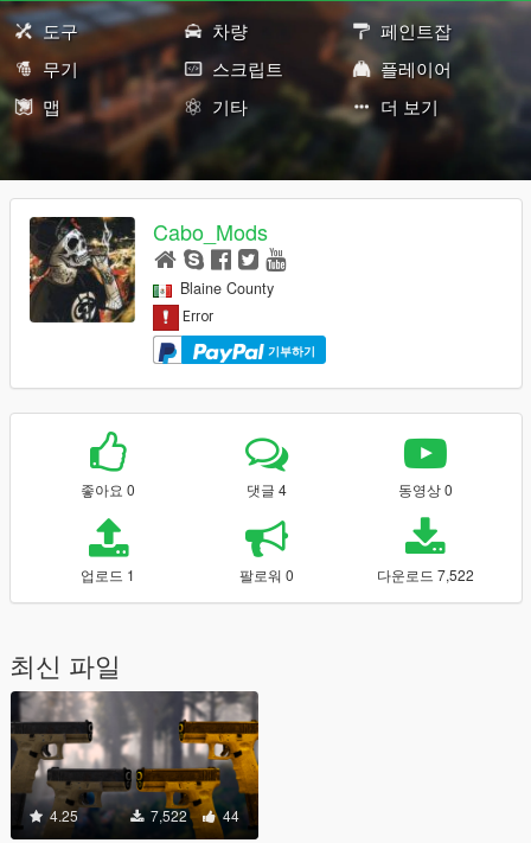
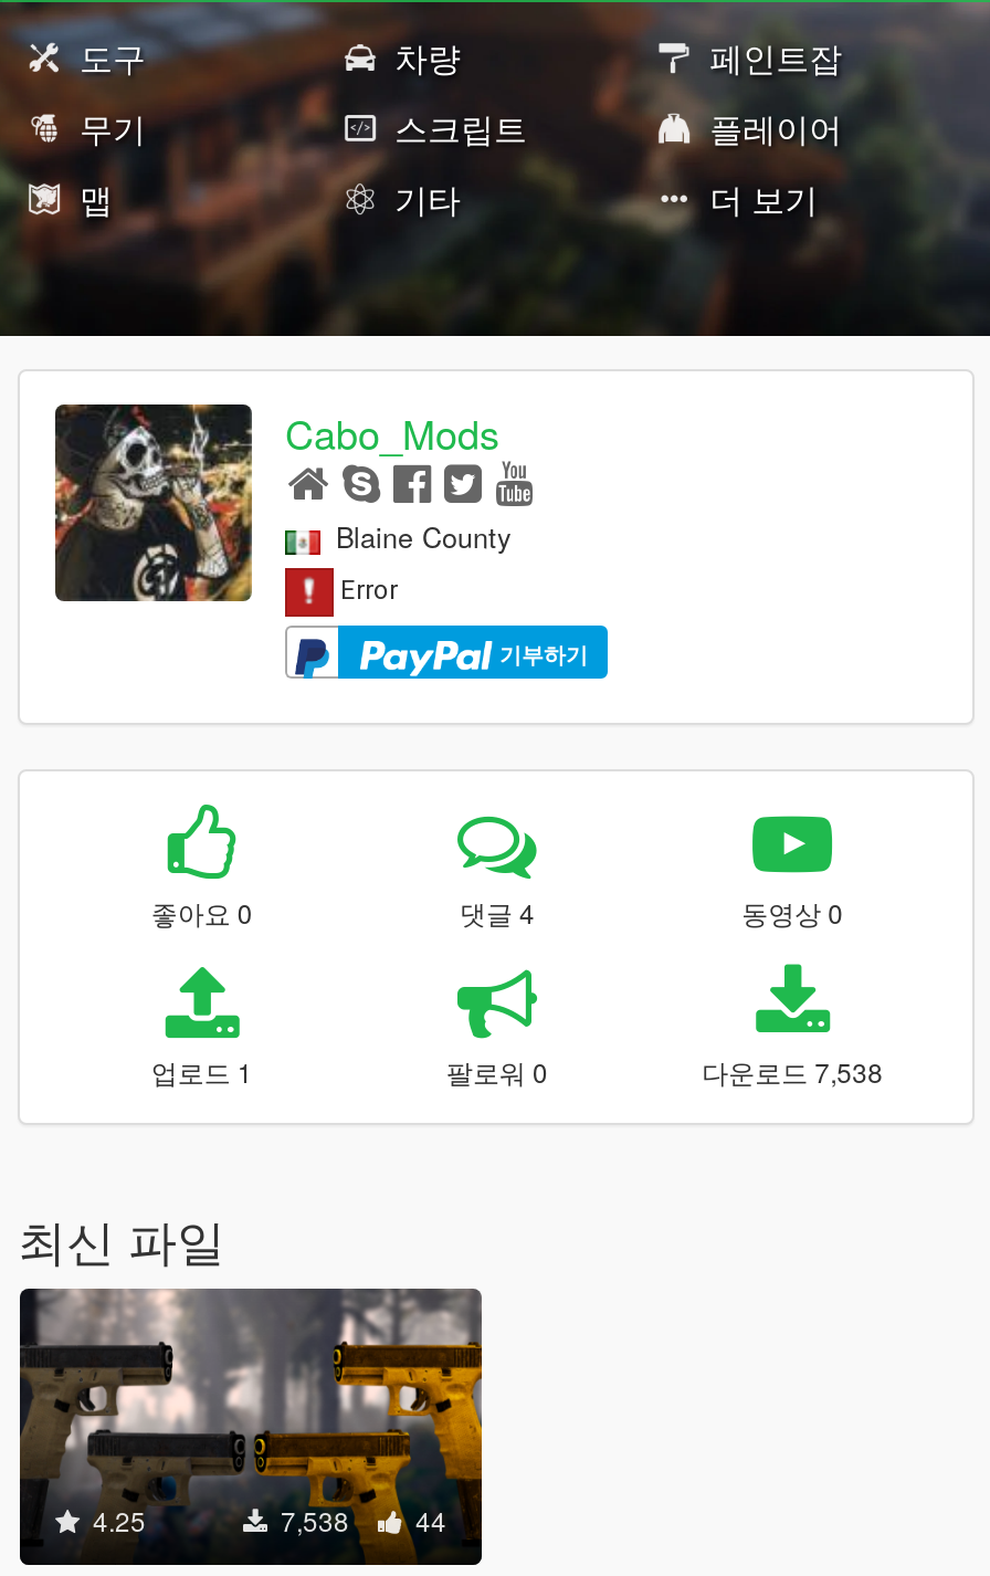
[376,565,474,585] 다운로드 7,522 -> [702,1053,883,1090] 다운로드 7,538
[147,805,239,826] 7,522 44 -> [274,1502,446,1539] 7,538 44

